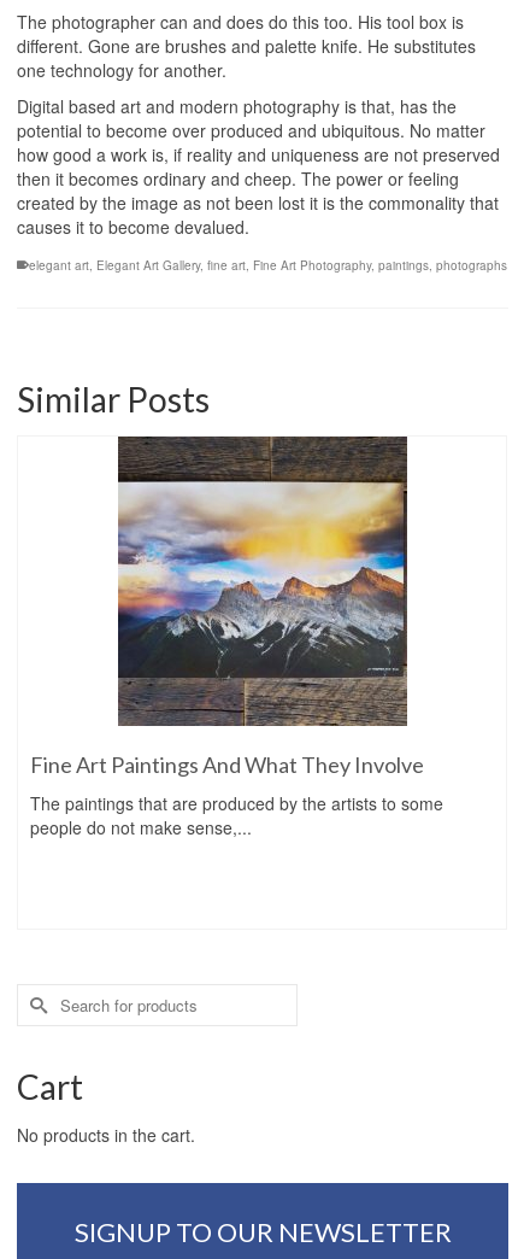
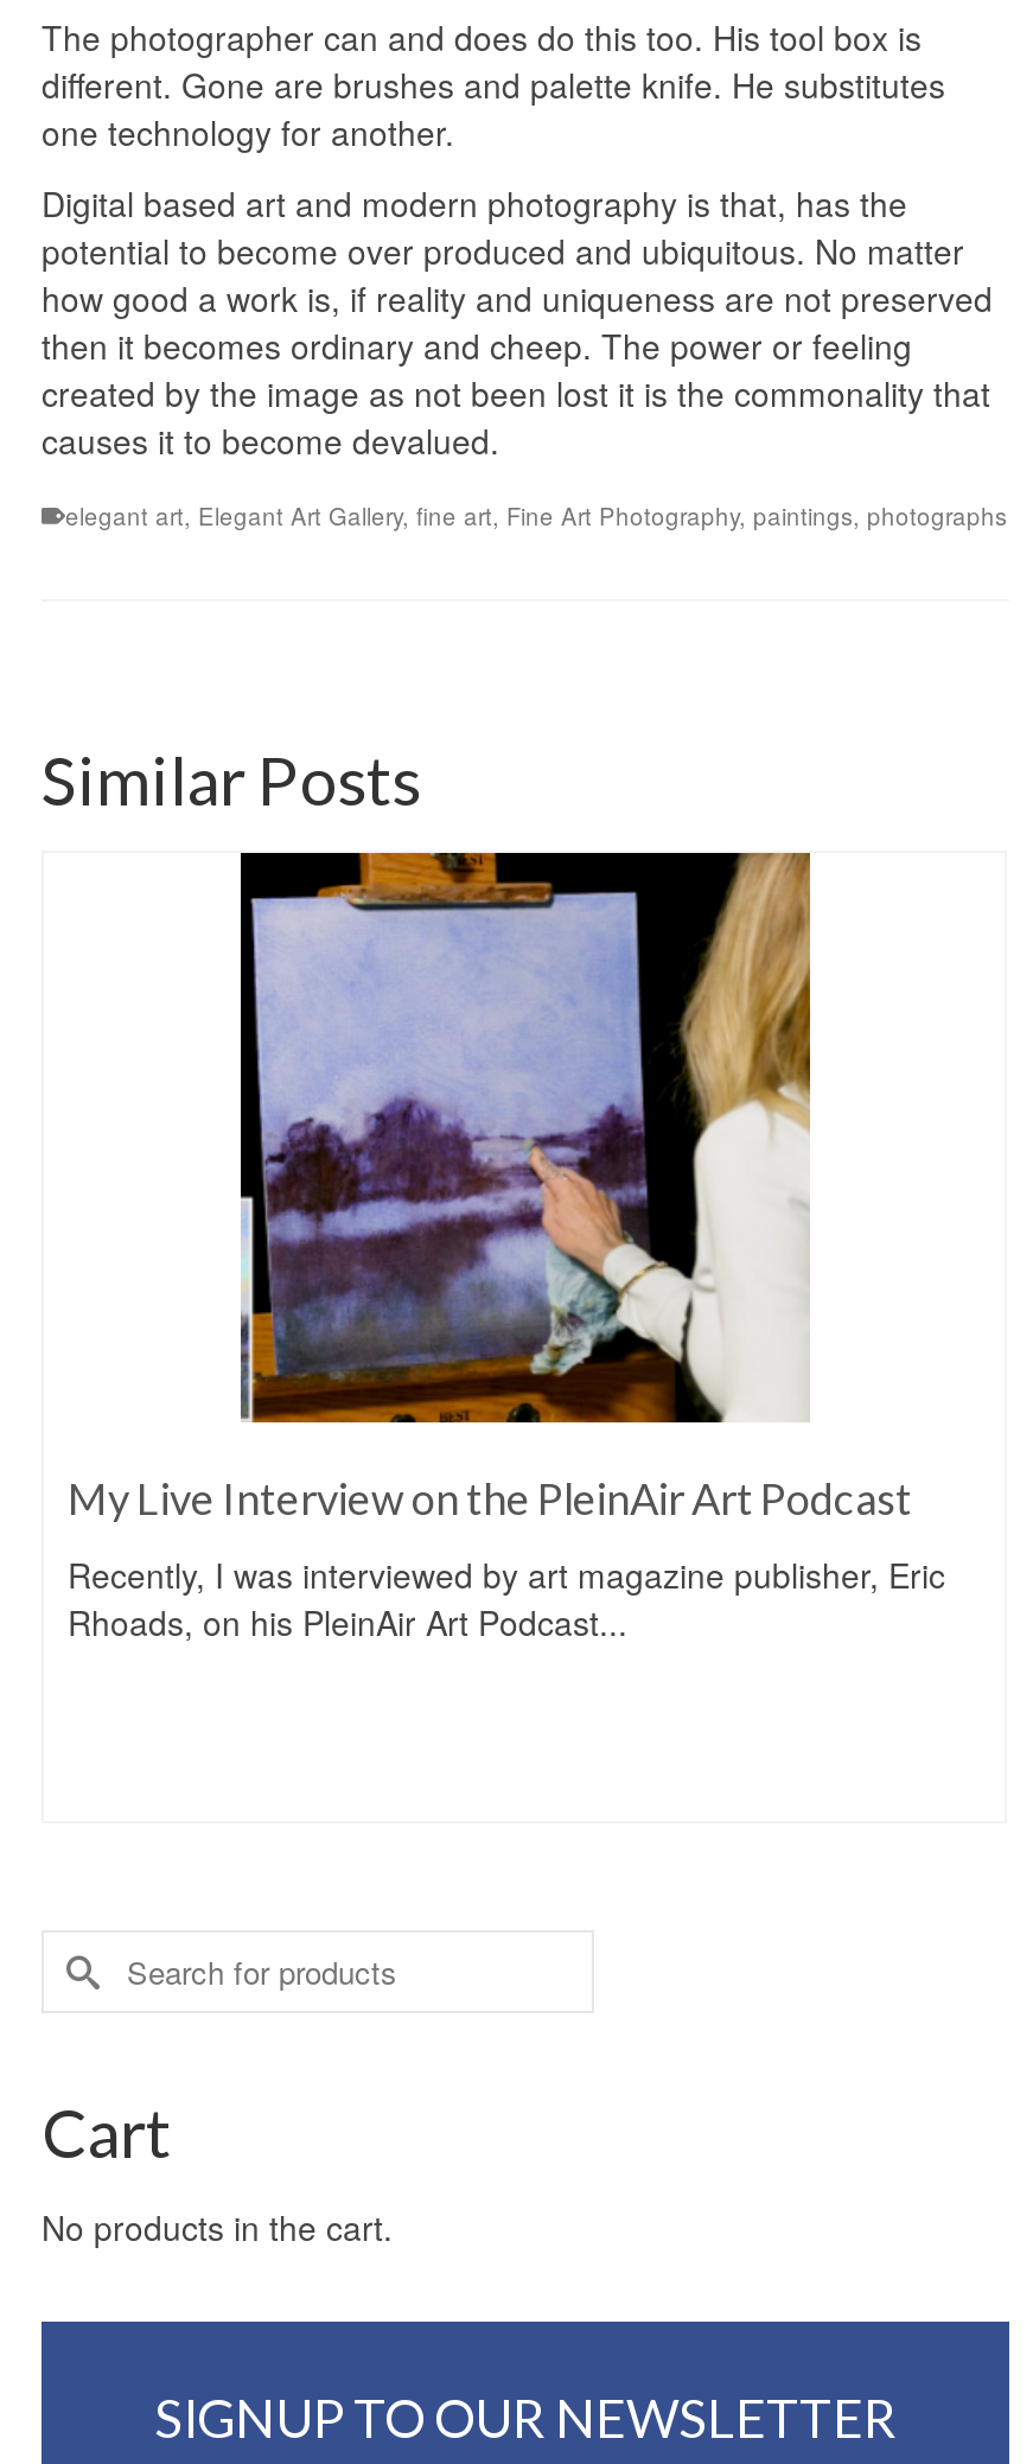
[30,435,424,778] [image] | Fine Art Paintings And What They Involve -> [68,851,912,1524] [image] | My Live Interview on the PleinAir Art Podcast
[30,791,443,839] The paintings that are produced by the artists to some | people do not make sense,... -> [68,1551,945,1645] Recently, I was interviewed by art magazine publisher, Eric | Rhoads, on his PleinAir Art Podcast...

